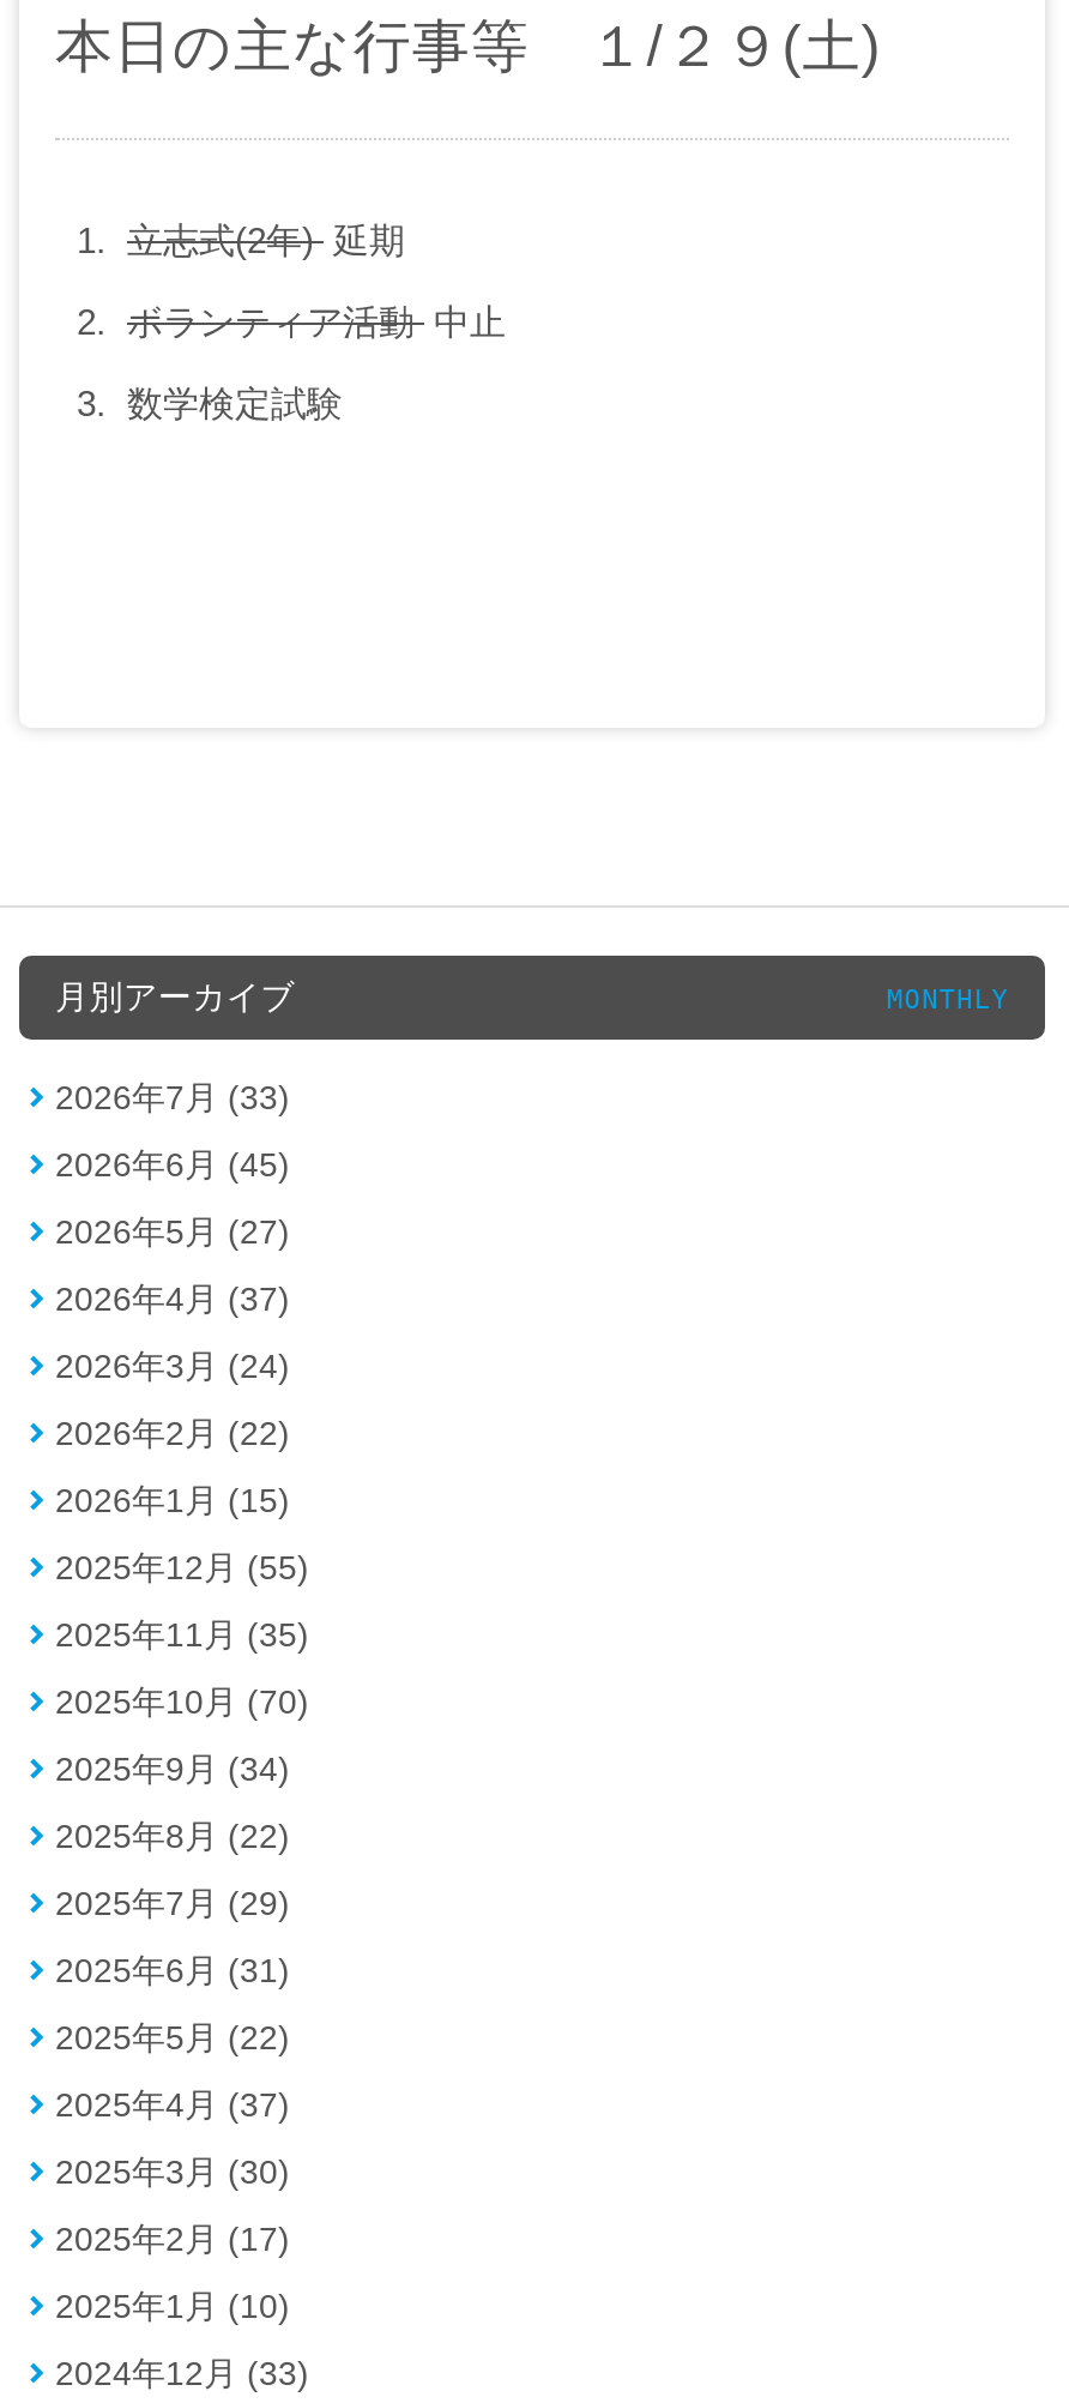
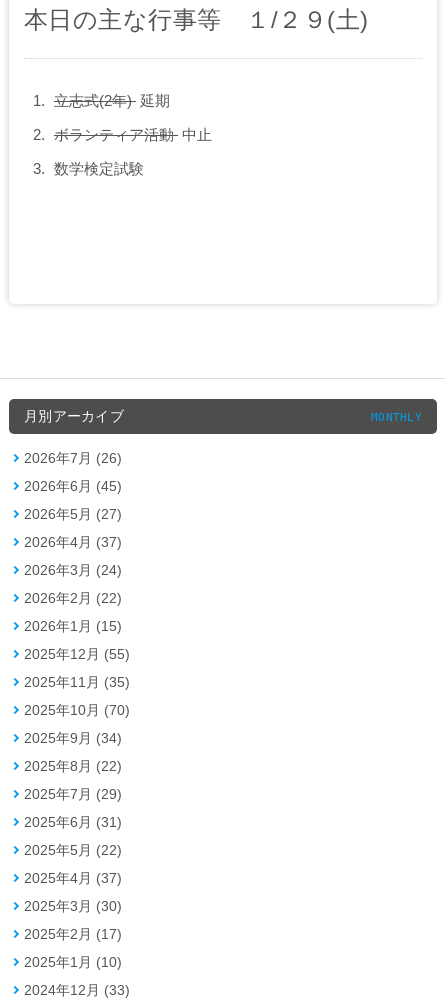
[55,1078,290,1116] 2026年7月 (33) -> [24,450,122,466] 2026年7月 (26)

